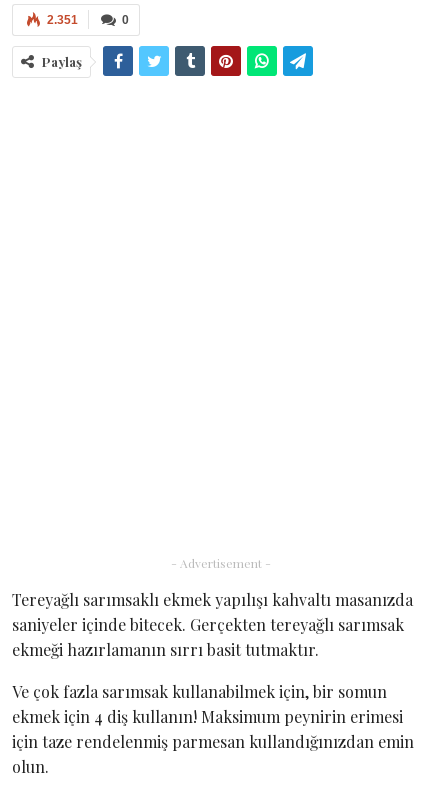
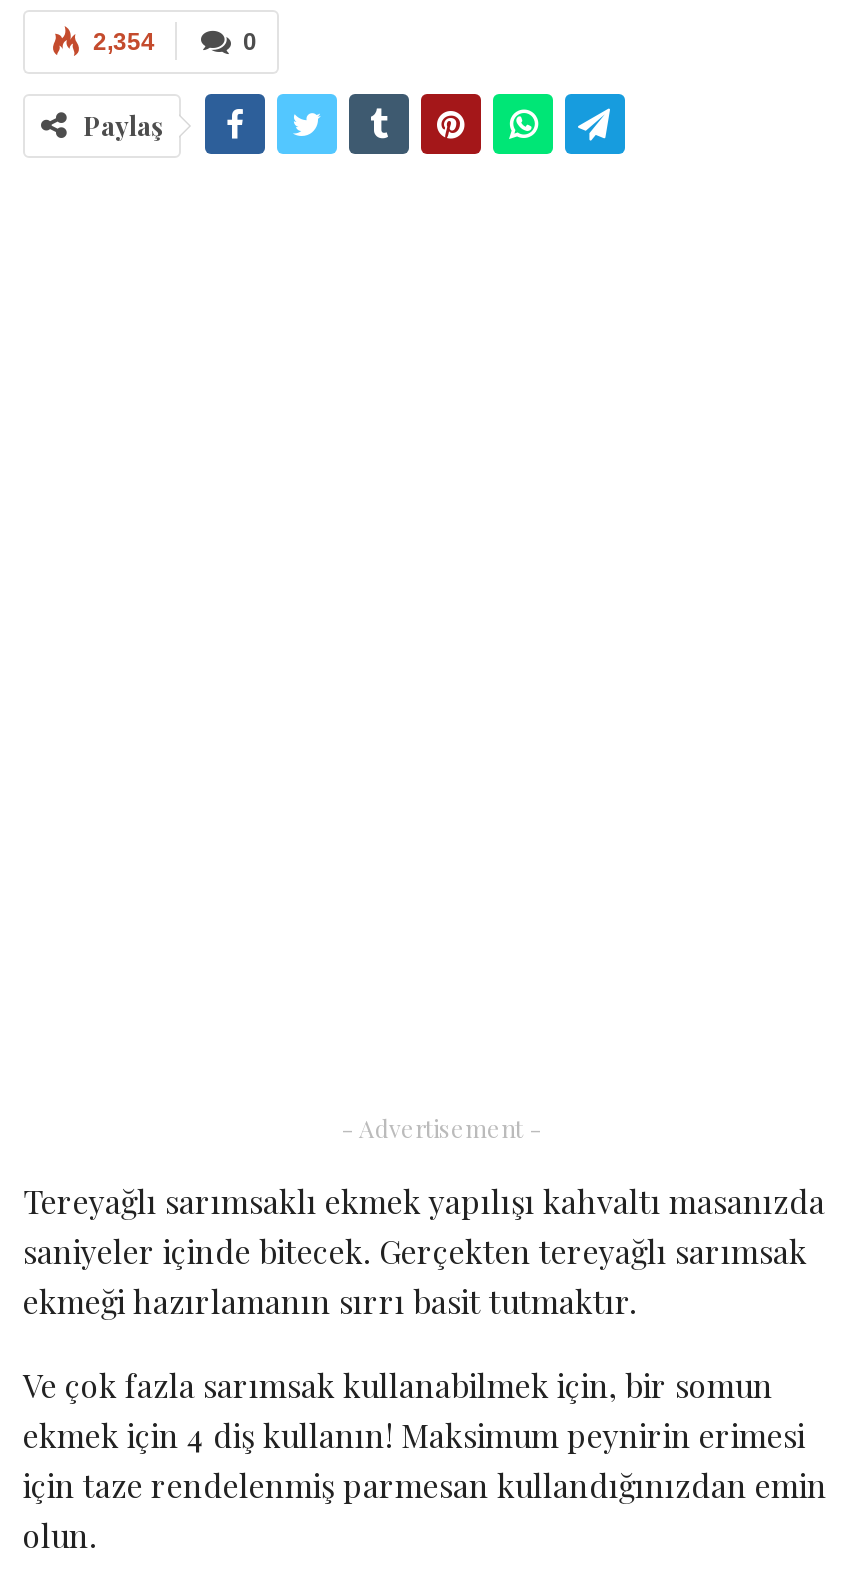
[47,13,78,27] 2.351 -> [93,27,155,55] 2,354

